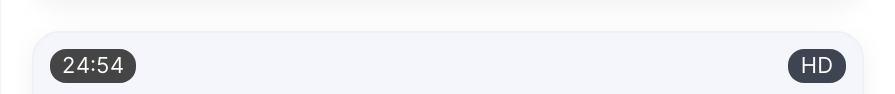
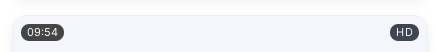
[62,50,124,78] 24:54 -> [27,25,58,39] 09:54

